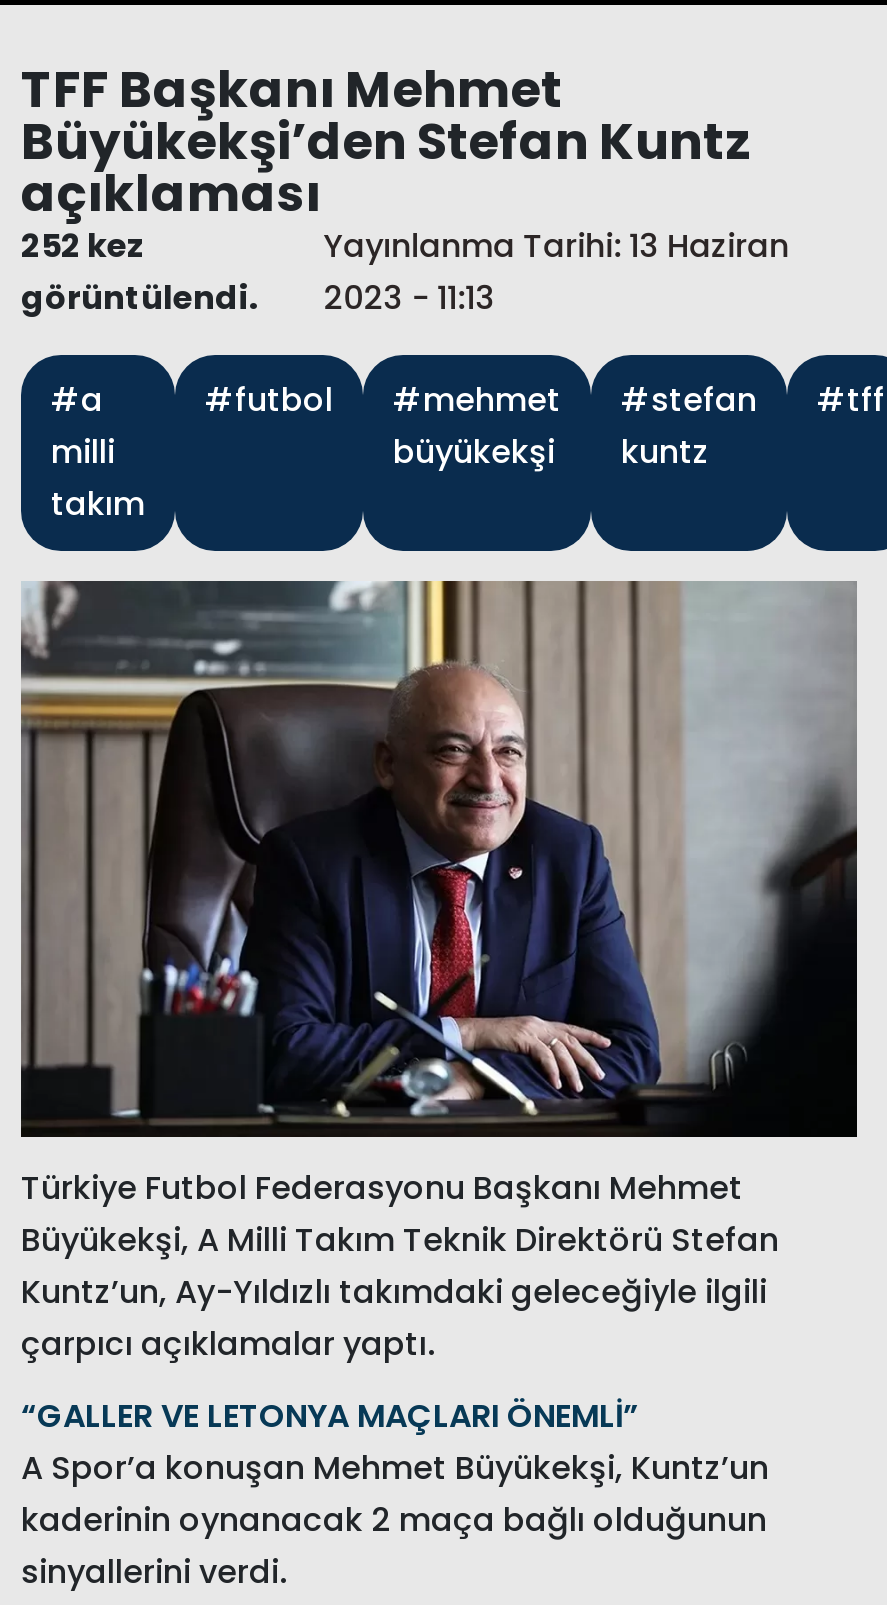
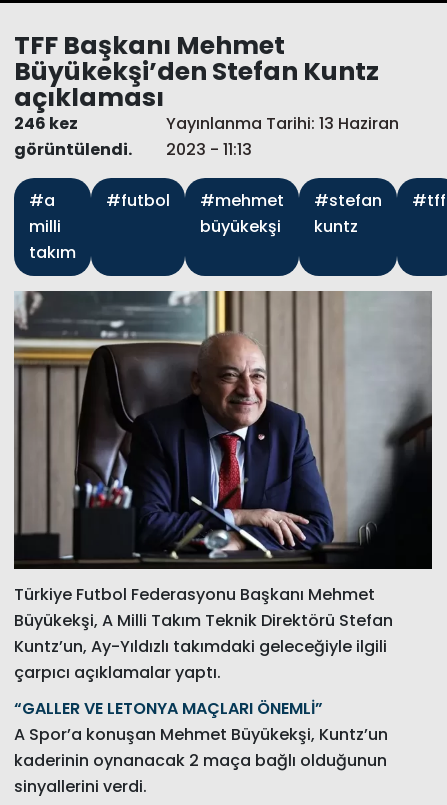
[21,223,145,269] 252 kez -> [14,112,78,135] 246 kez

